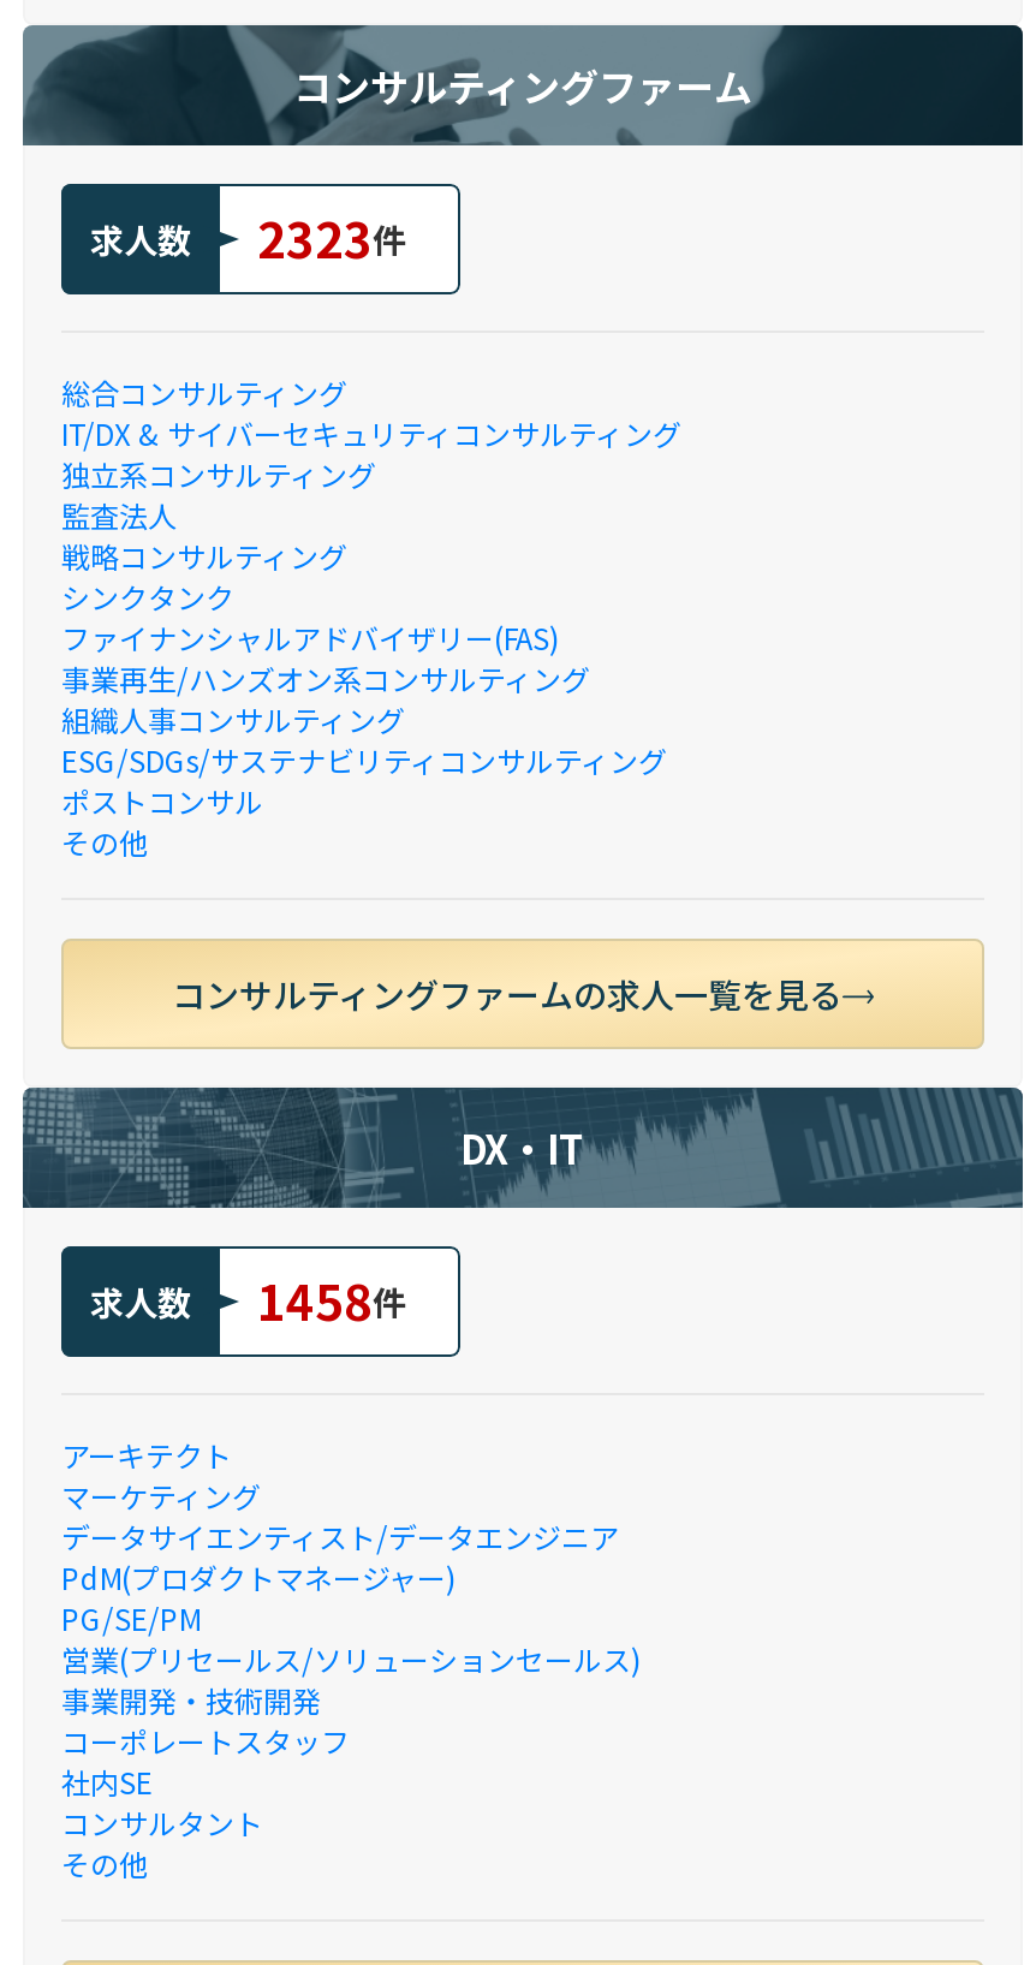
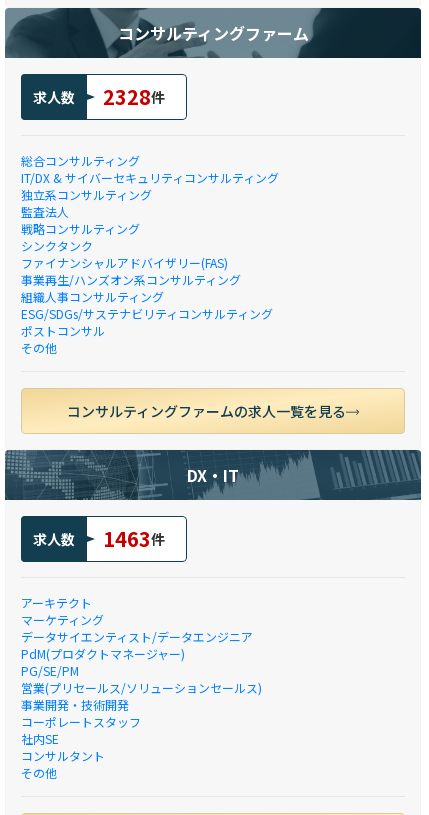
[90,203,406,273] 求人数 2323件 -> [33,82,164,111] 求人数 2328件
[90,1266,406,1335] 求人数 1458件 -> [33,524,164,553] 求人数 1463件

